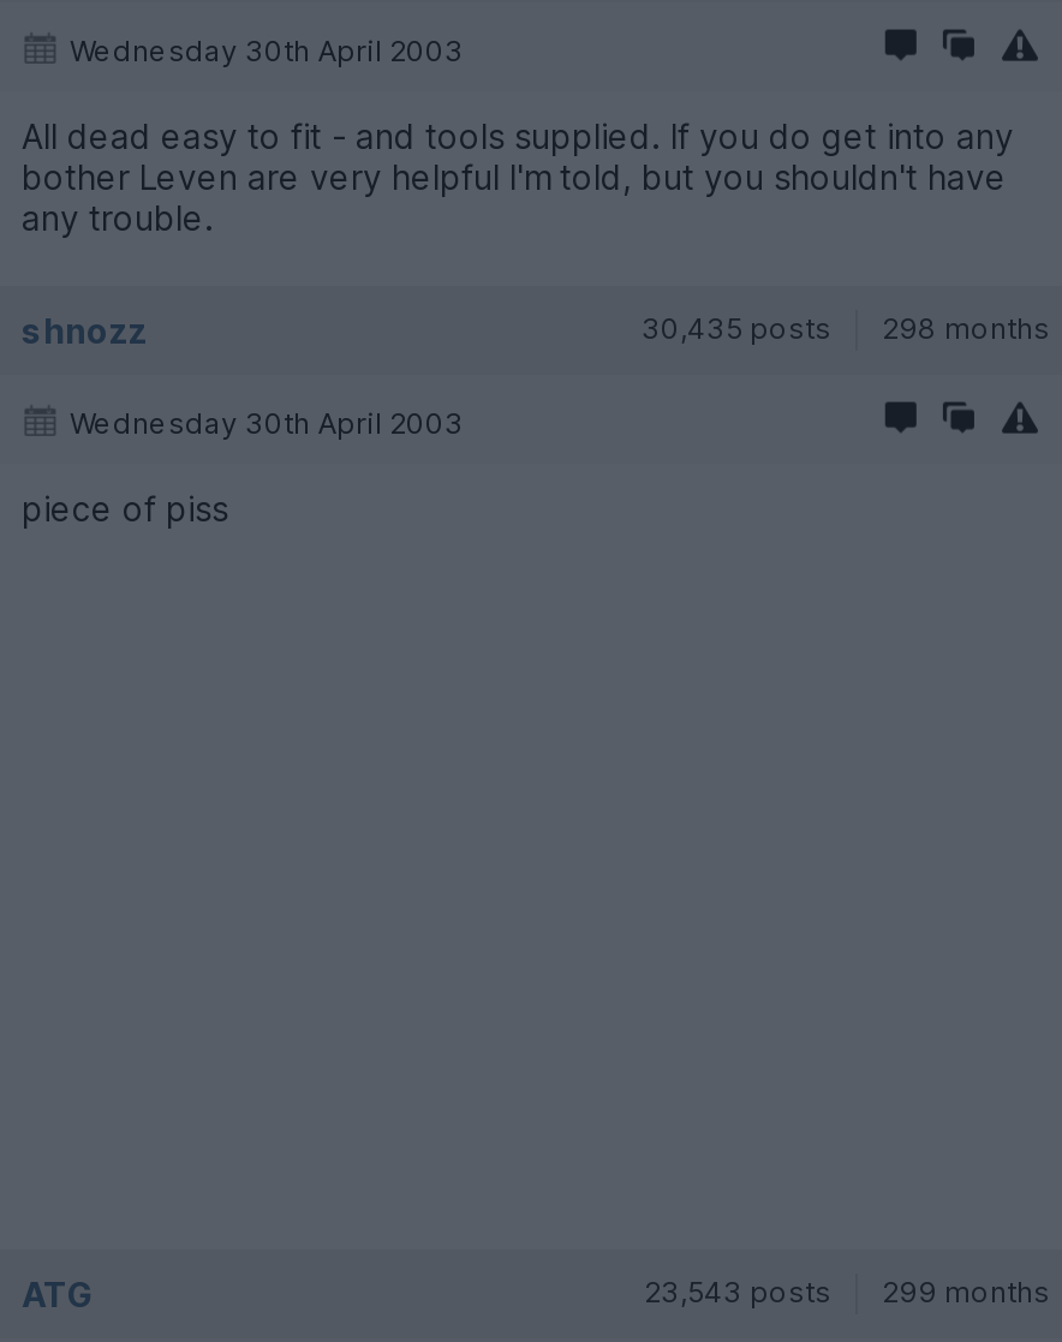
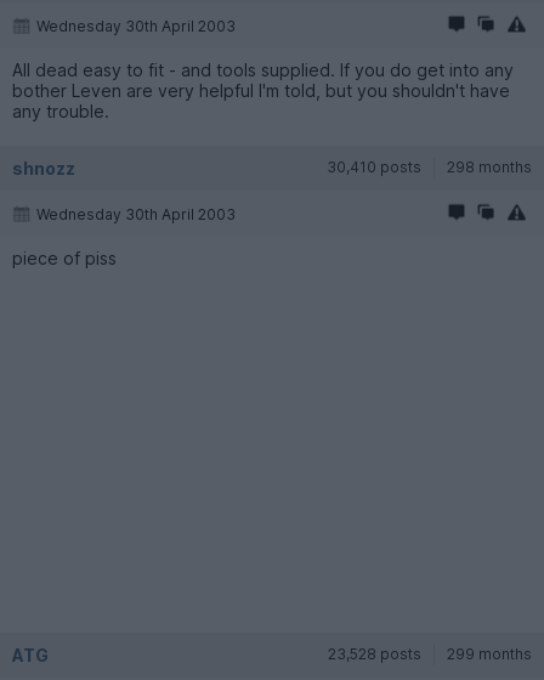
[642,309,1050,345] 30,435 posts 298 months -> [327,157,532,176] 30,410 posts 298 months
[644,1273,1050,1309] 23,543 posts 299 months -> [328,644,532,663] 23,528 posts 299 months

